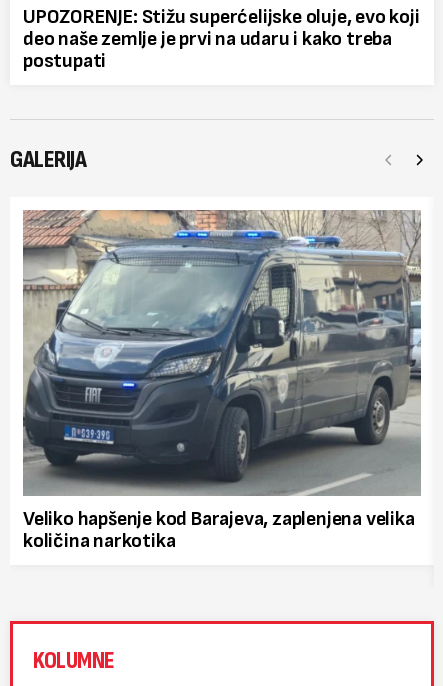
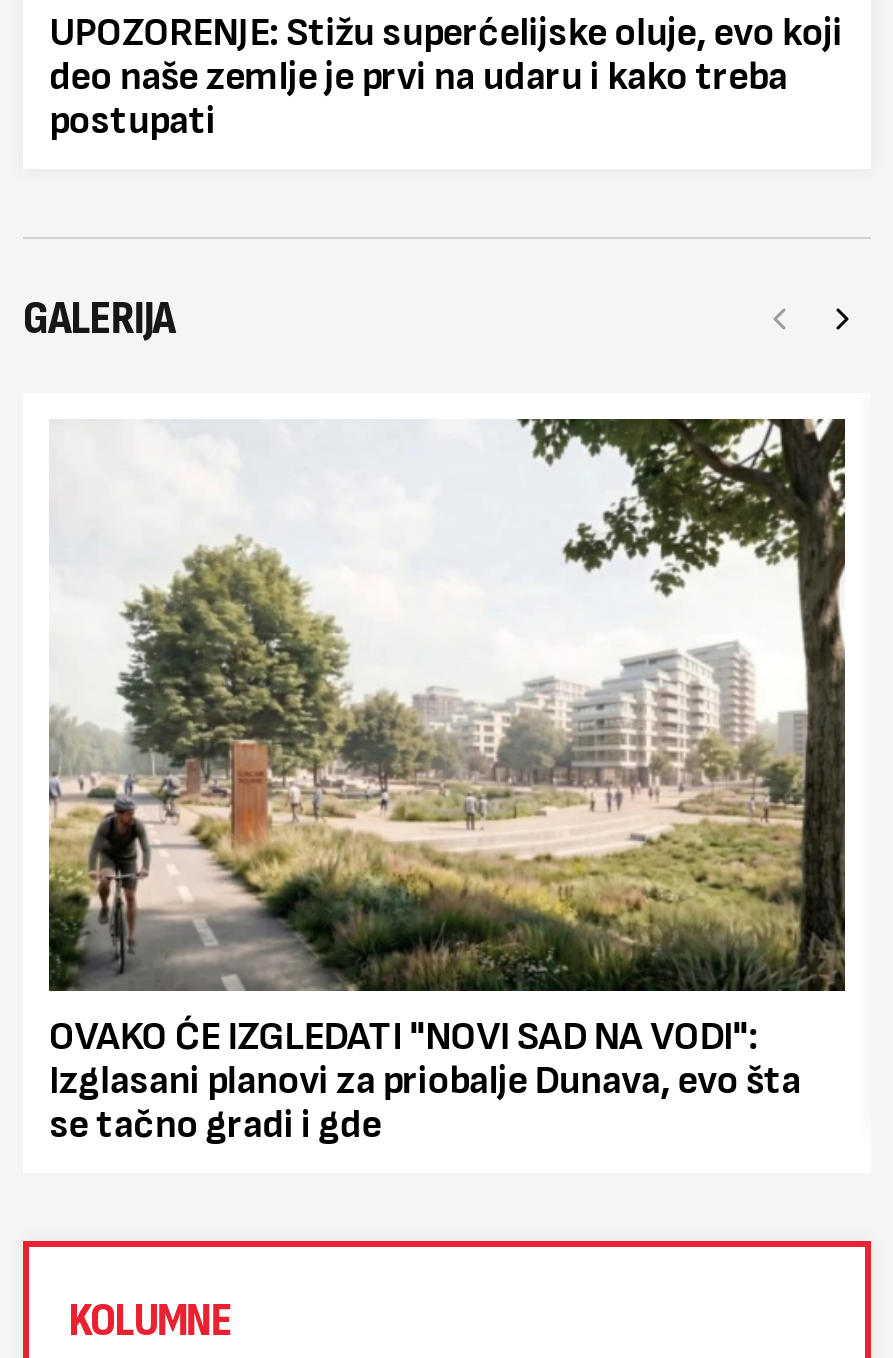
[22,209,422,553] [image] | Veliko hapšenje kod Barajeva, zaplenjena velika | količina narkotika -> [47,417,847,1149] [image] | OVAKO ĆE IZGLEDATI "NOVI SAD NA VODI": | Izglasani planovi za priobalje Dunava, evo šta | se tačno gradi i gde

